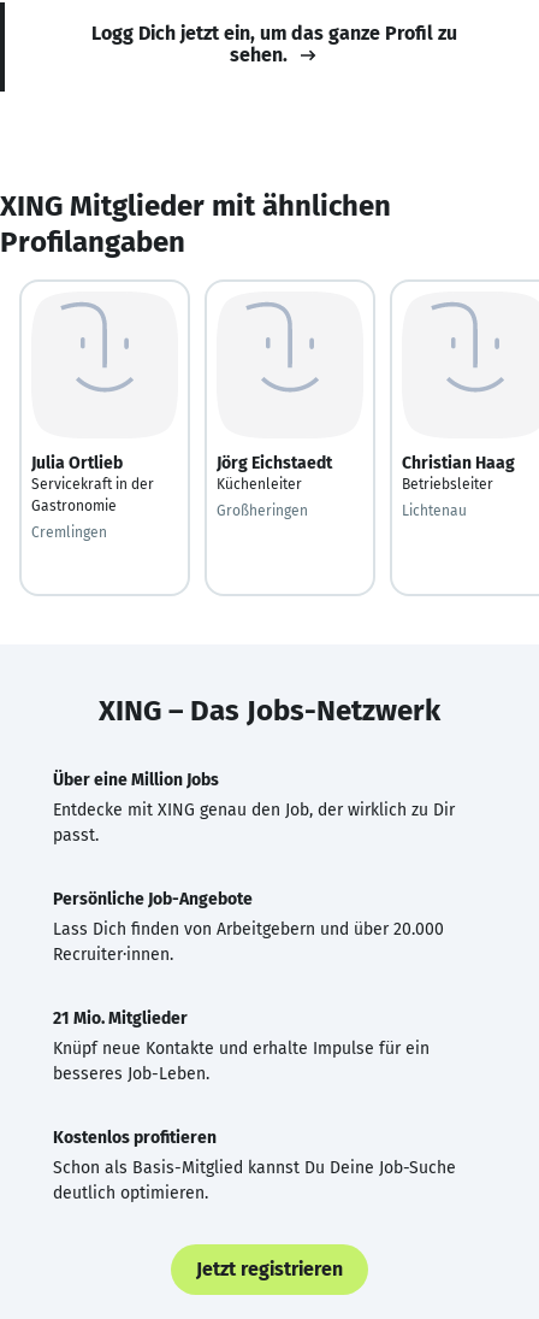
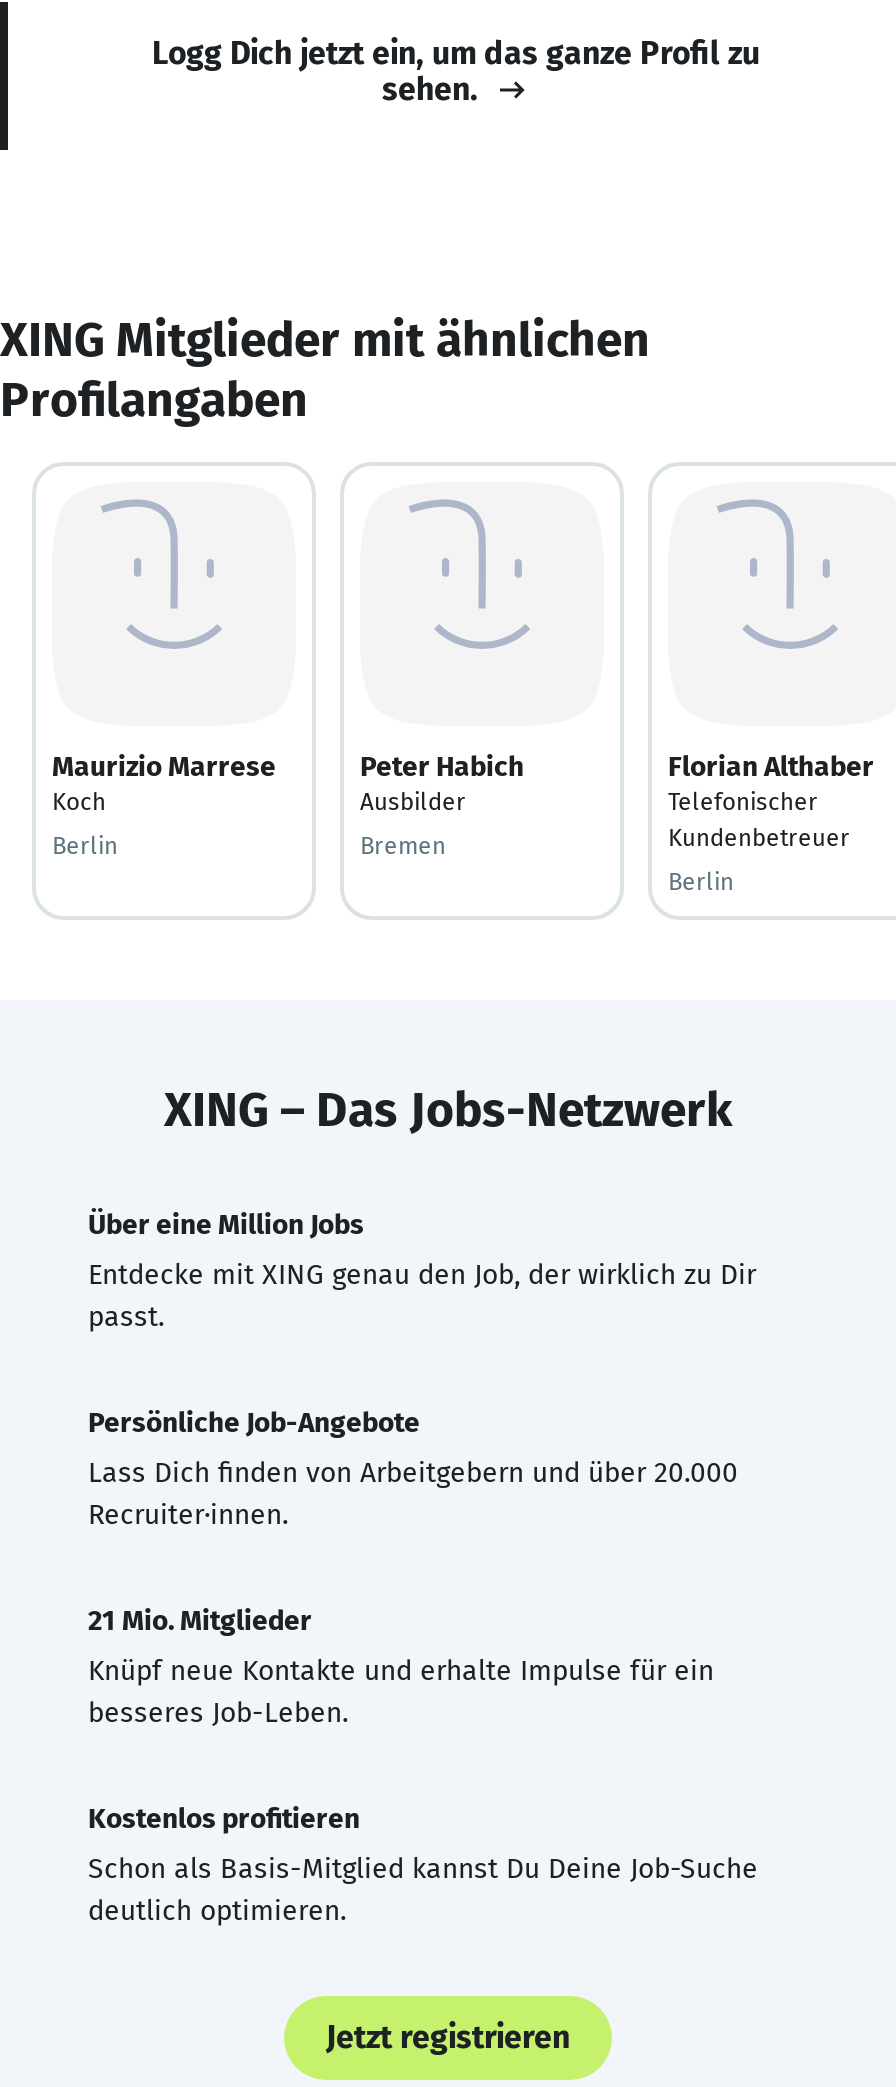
[31,452,154,514] Julia Ortlieb | Servicekraft in der | Gastronomie -> [52,749,276,815] Maurizio Marrese | Koch
[217,452,332,492] Jörg Eichstaedt | Küchenleiter -> [360,749,524,815] Peter Habich | Ausbilder
[402,452,515,492] Christian Haag | Betriebsleiter -> [668,749,874,851] Florian Althaber | Telefonischer | Kundenbetreuer
[217,502,308,519] Großheringen -> [360,831,446,859] Bremen
[402,502,467,519] Lichtenau -> [668,867,734,895] Berlin
[31,523,107,540] Cremlingen -> [52,831,118,859] Berlin

